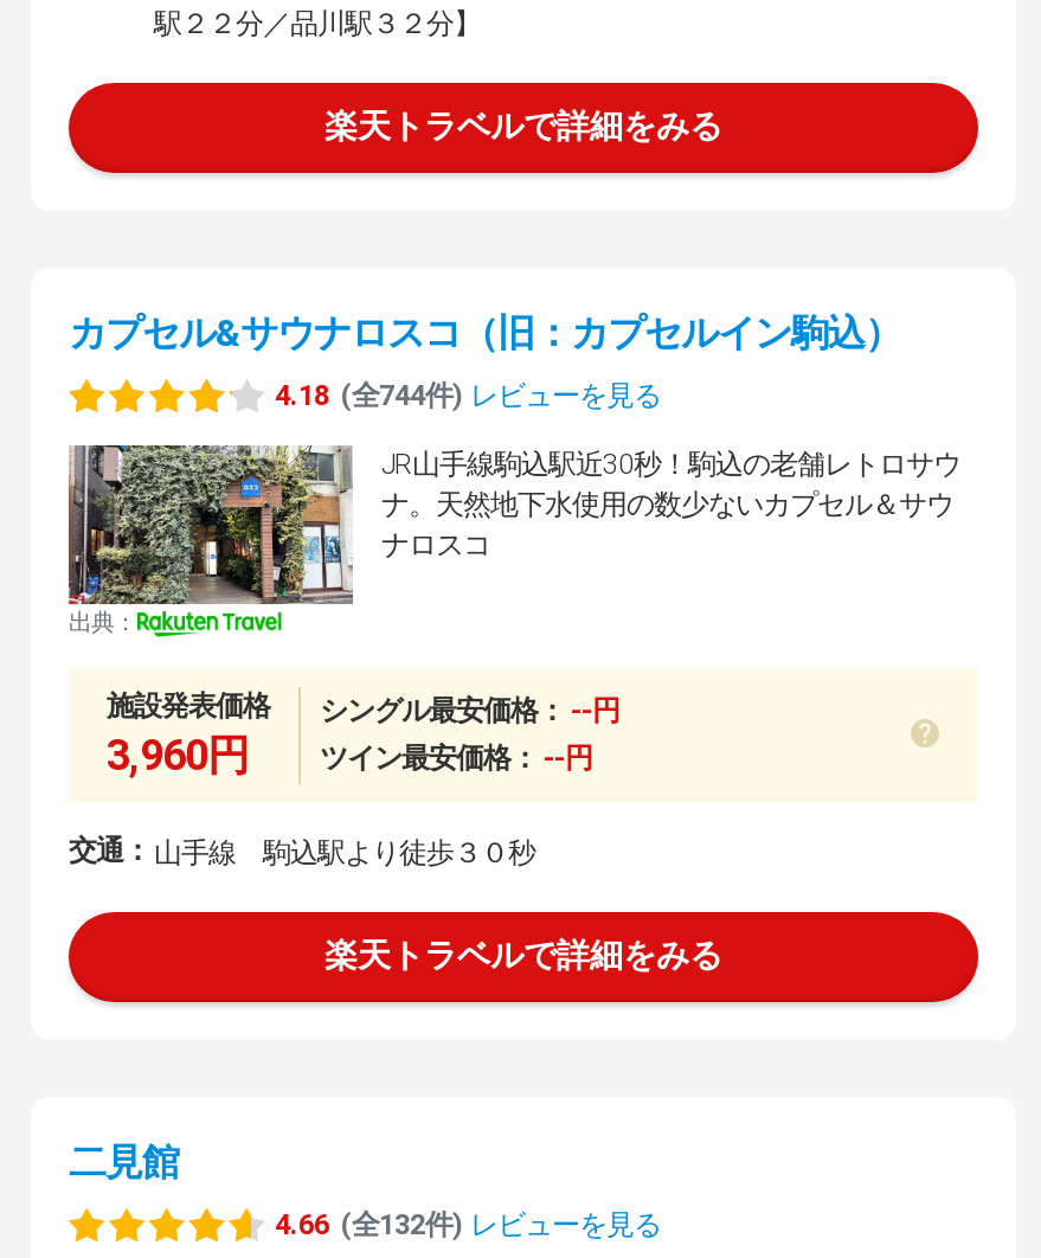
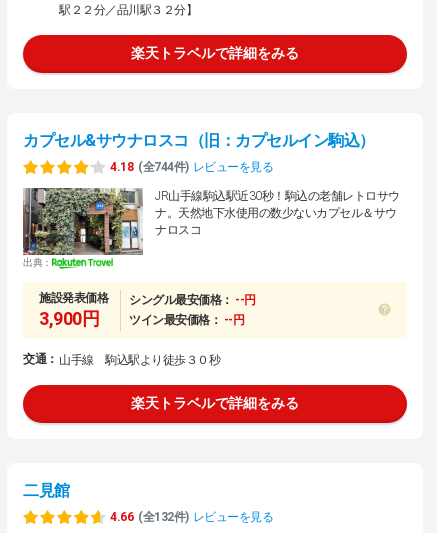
[107,731,249,780] 3,960円 -> [39,308,99,329] 3,900円

